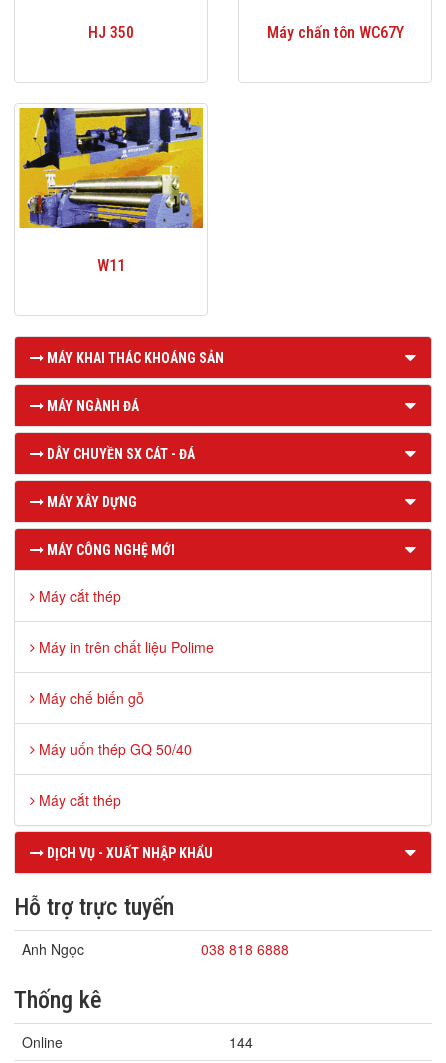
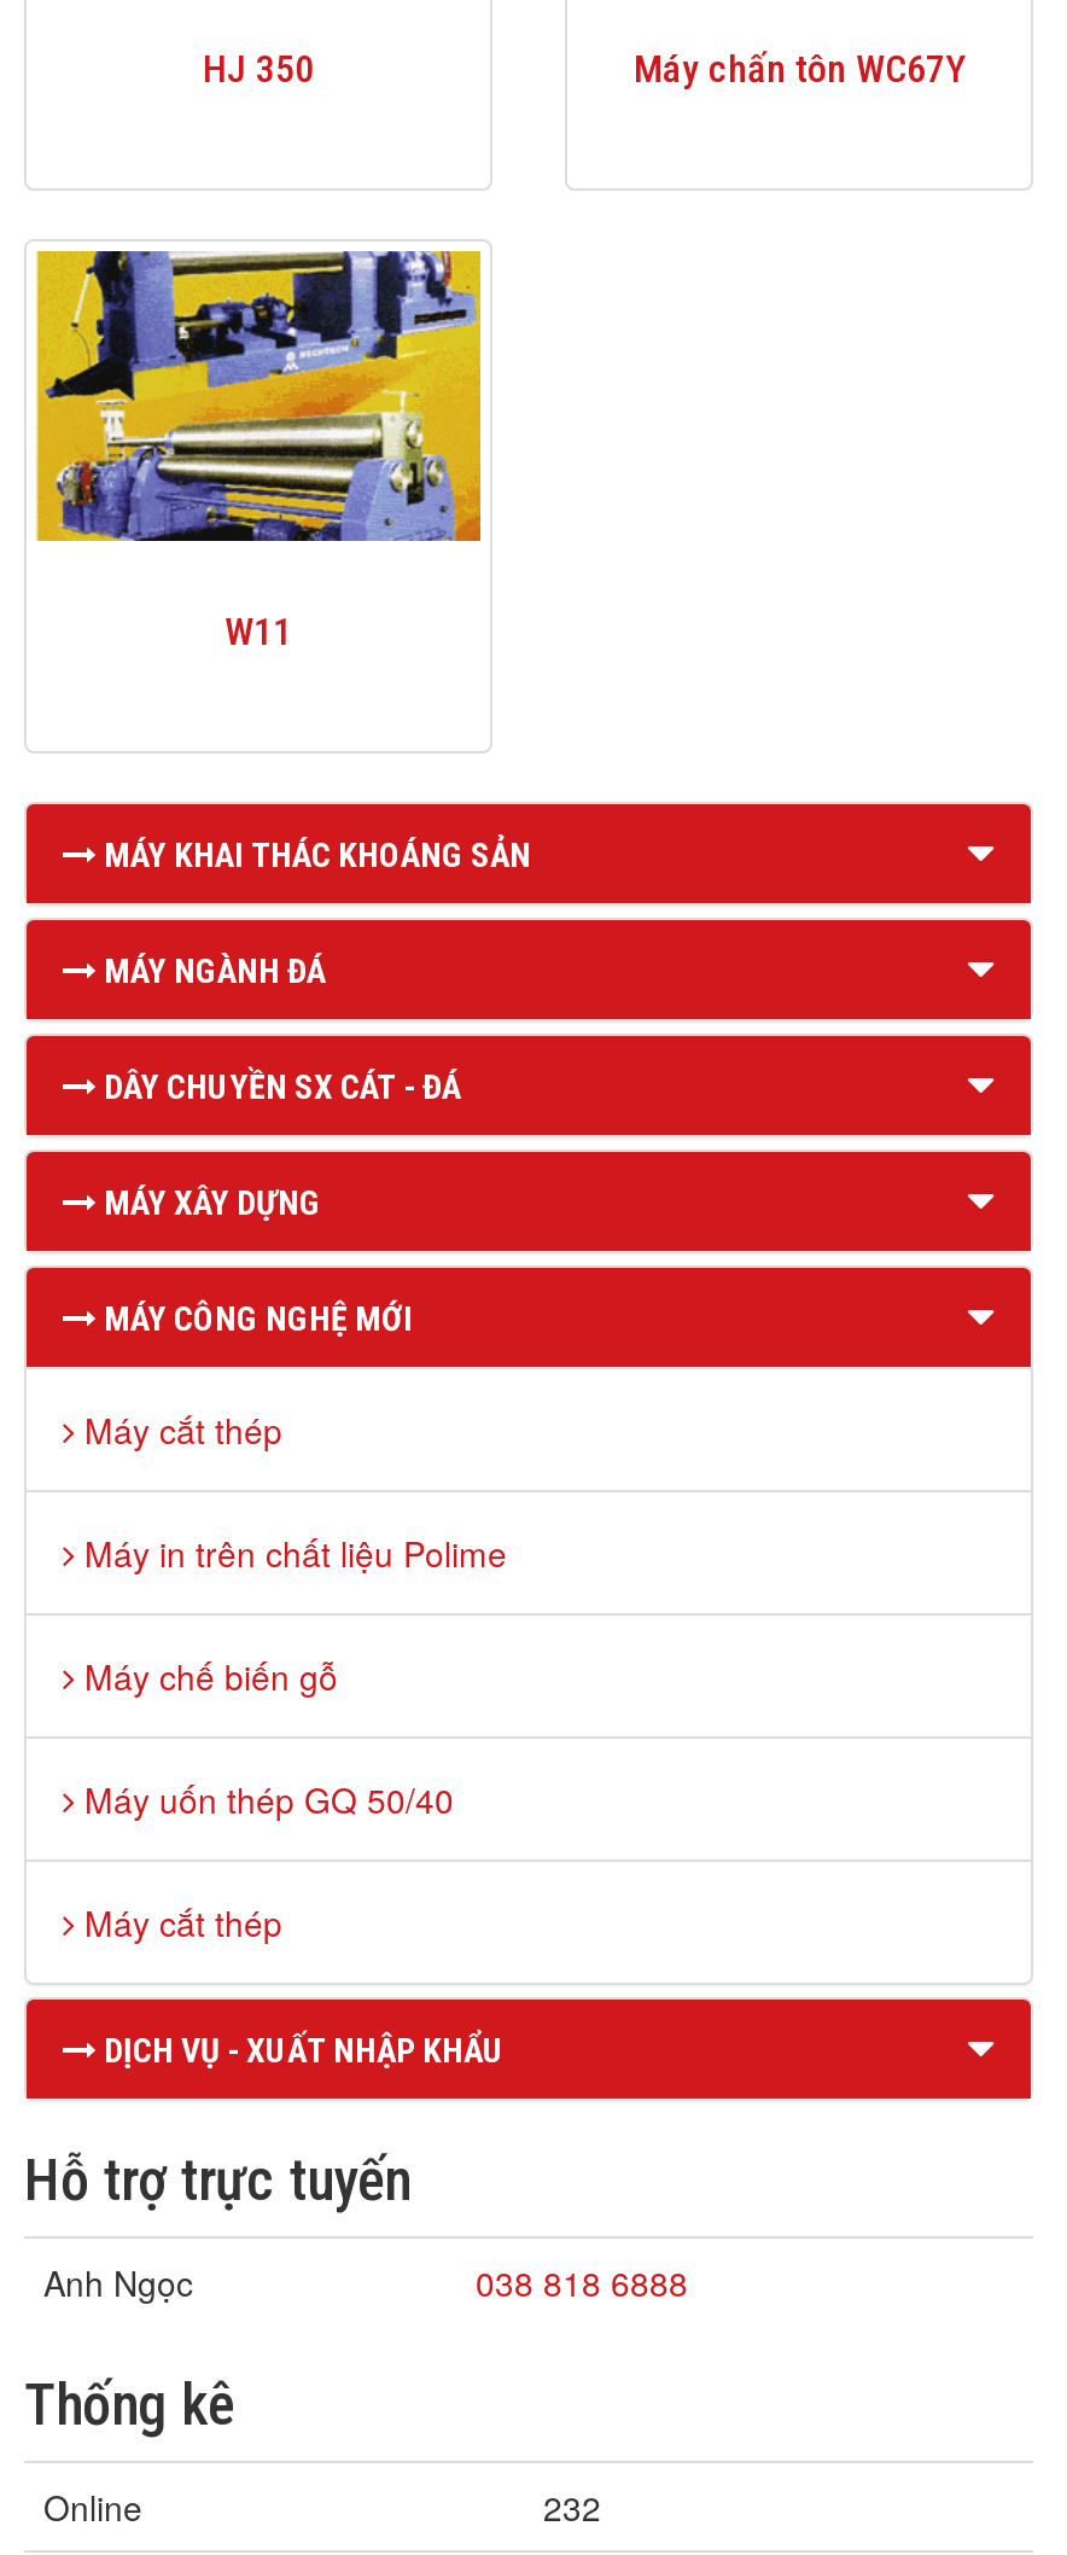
[229,1032,253,1052] 144 -> [543,2483,601,2531] 232

